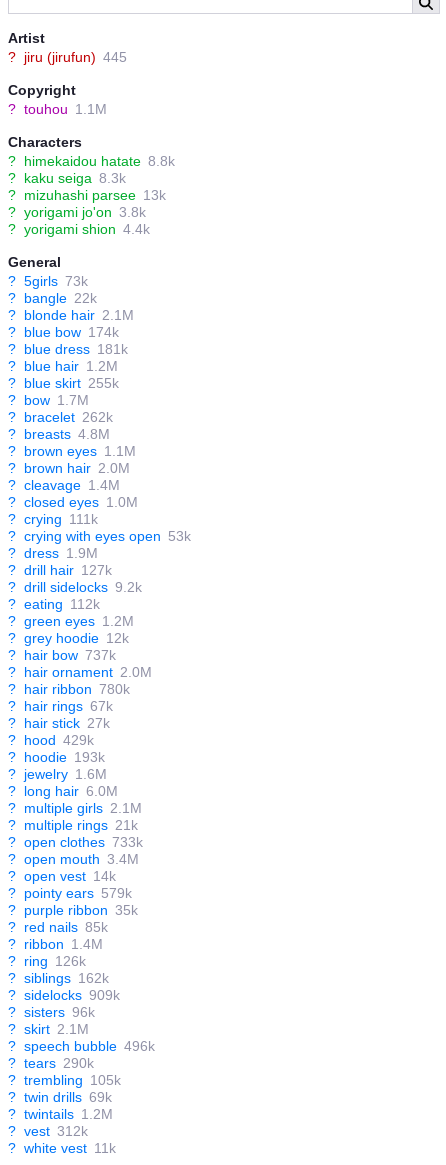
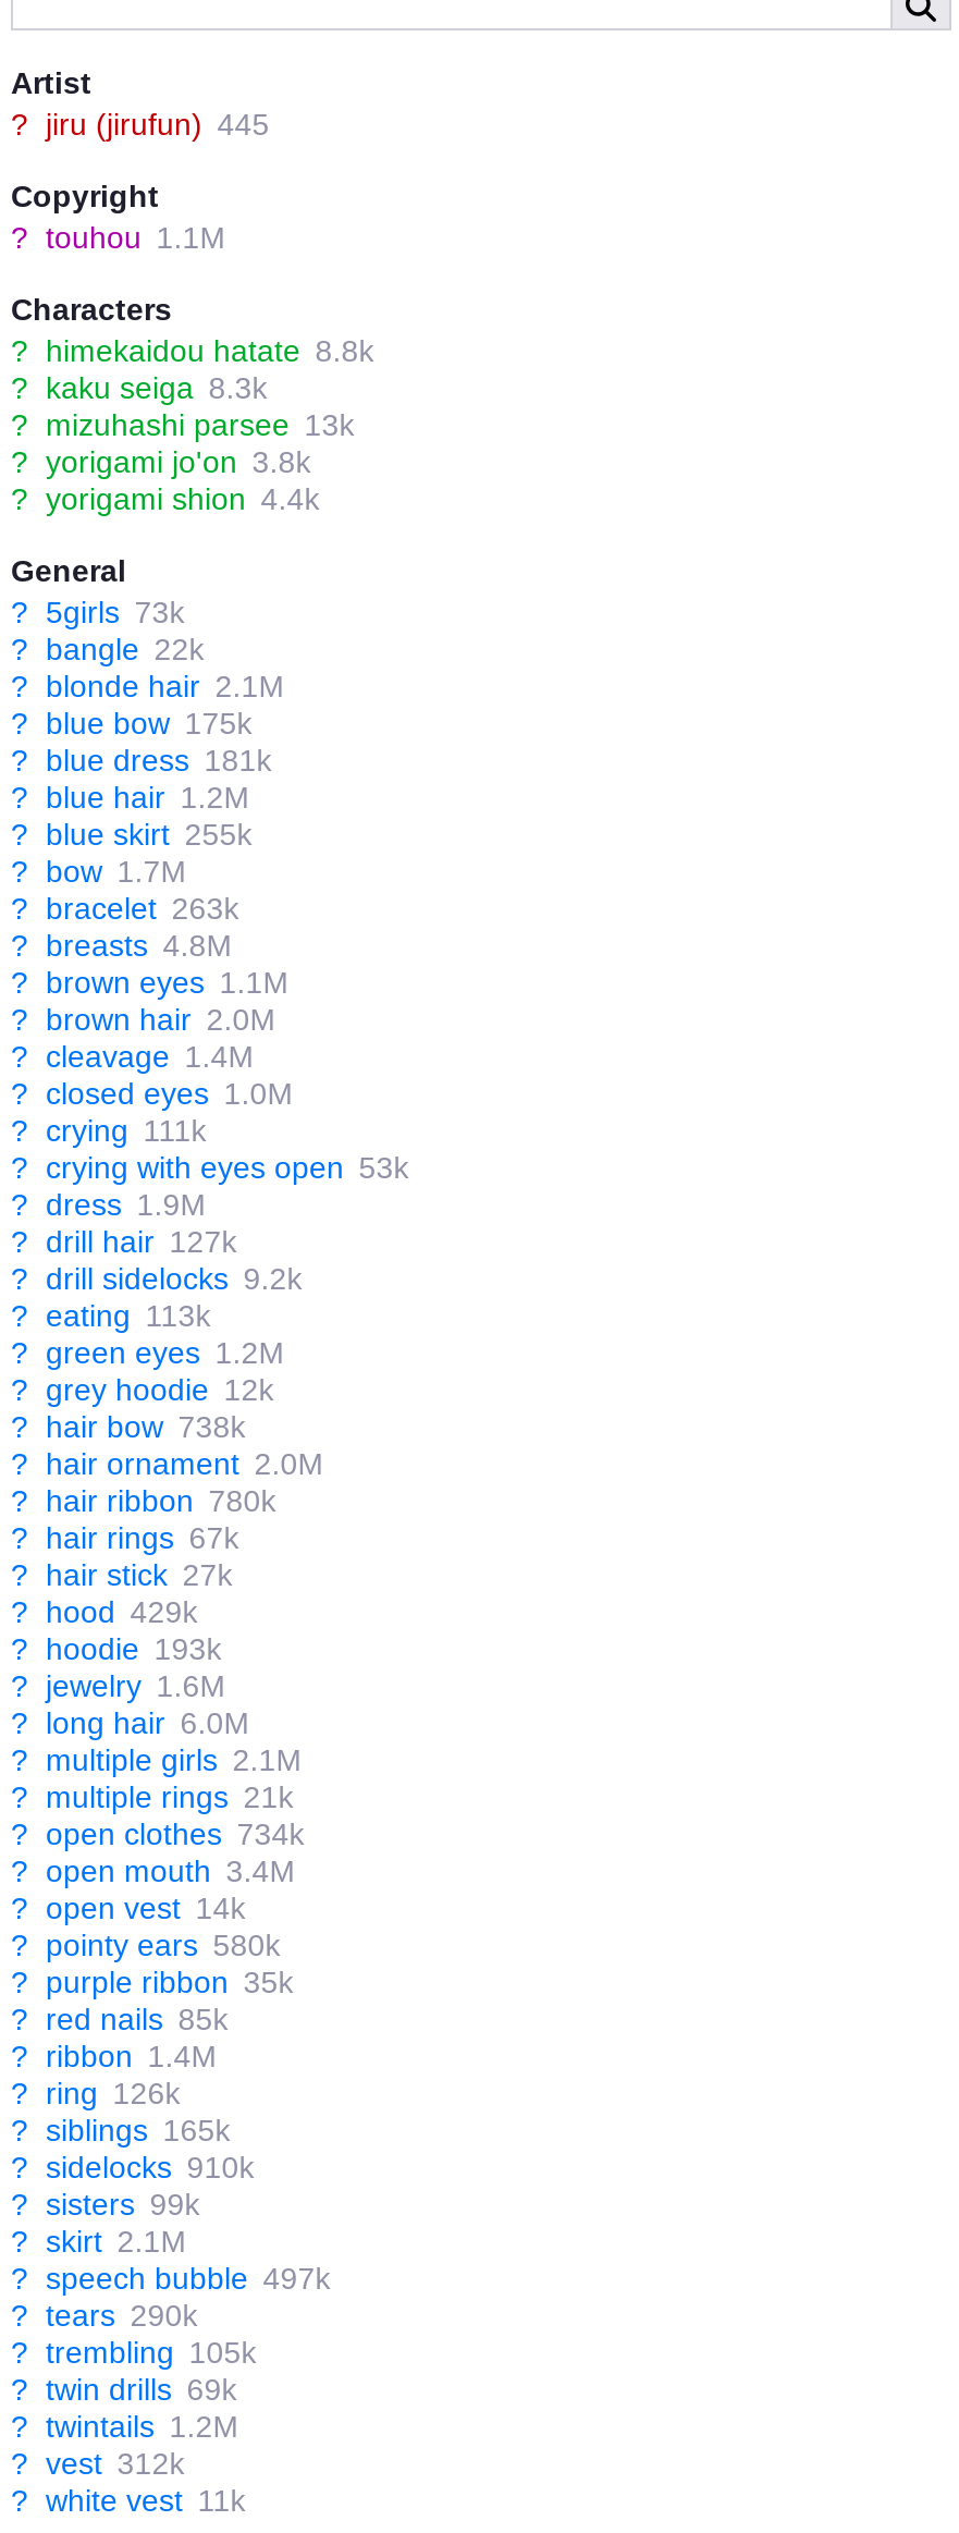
[8,324,119,340] ? blue bow 174k -> [11,705,252,740] ? blue bow 175k
[8,409,113,425] ? bracelet 262k -> [11,890,239,925] ? bracelet 263k
[8,596,100,612] ? eating 112k -> [11,1298,211,1332] ? eating 113k
[8,647,116,663] ? hair bow 737k -> [11,1409,246,1444] ? hair bow 738k
[8,834,143,850] ? open clothes 733k -> [11,1816,304,1851] ? open clothes 734k
[8,885,132,901] ? pointy ears 579k -> [11,1927,280,1962] ? pointy ears 580k
[8,970,109,986] ? siblings 162k -> [11,2112,230,2147] ? siblings 165k
[8,987,120,1003] ? sidelocks 909k -> [11,2149,254,2184] ? sidelocks 910k
[8,1004,95,1020] ? sisters 96k -> [11,2186,200,2221] ? sisters 99k
[8,1038,155,1054] ? speech bubble 496k -> [11,2260,330,2295] ? speech bubble 497k

